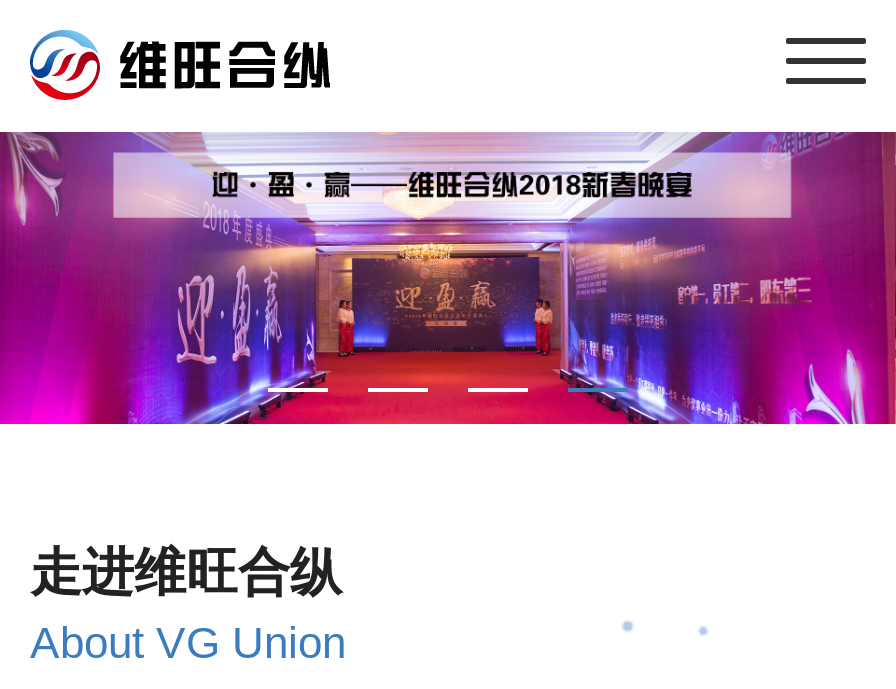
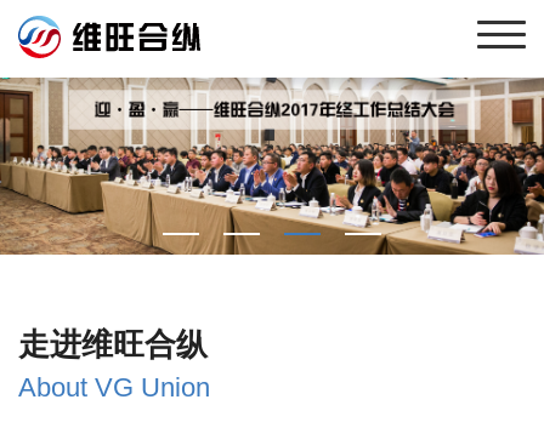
[6,130,890,426] [image] -> [4,76,540,256] [image]

